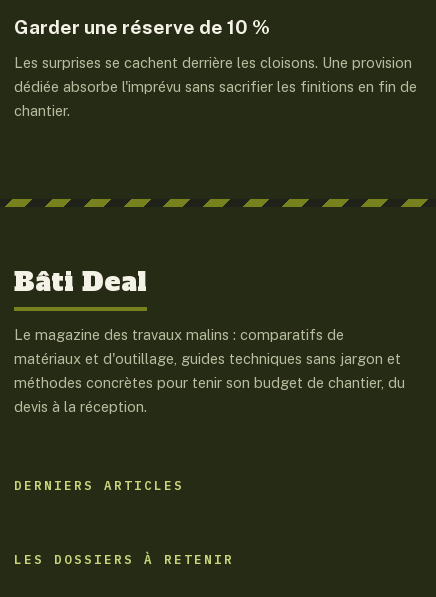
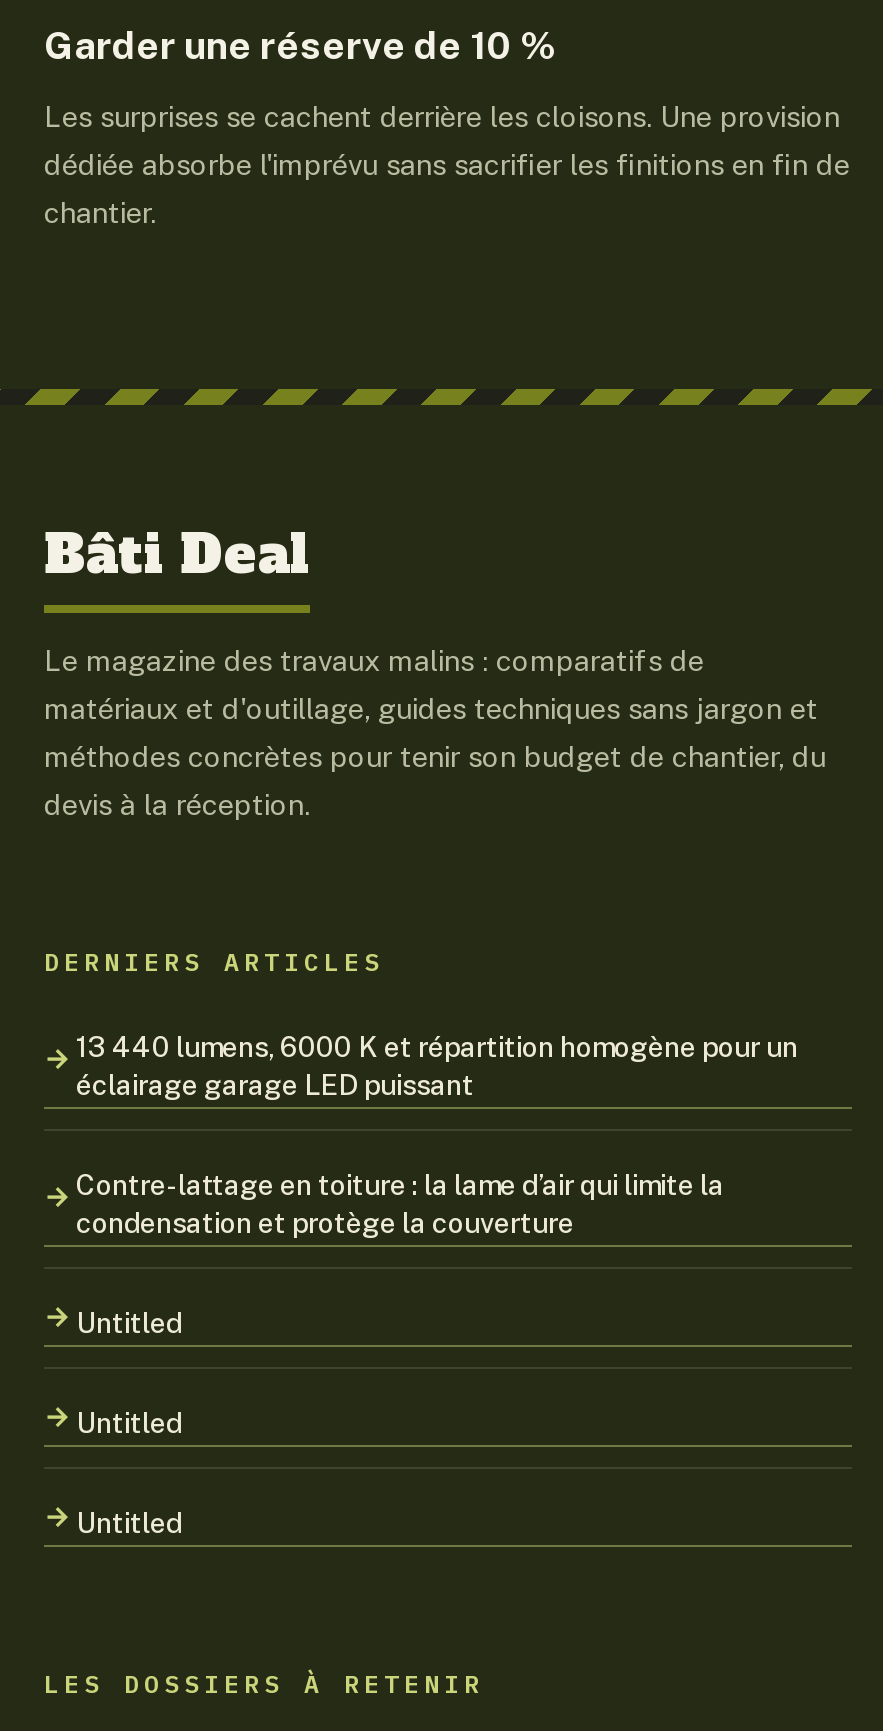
none -> [76,1031,798,1539] 13 440 lumens, 6000 K et répartition homogène pour un | éclairage garage LED puissant | Contre-lattage en toiture : la lame d’air qui limite la | condensation et protège la couverture | Untitled | Untitled | Untitled

